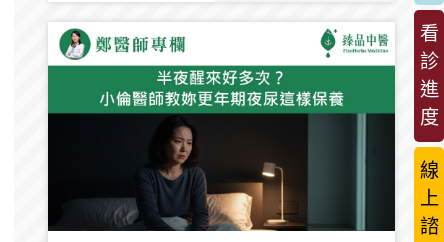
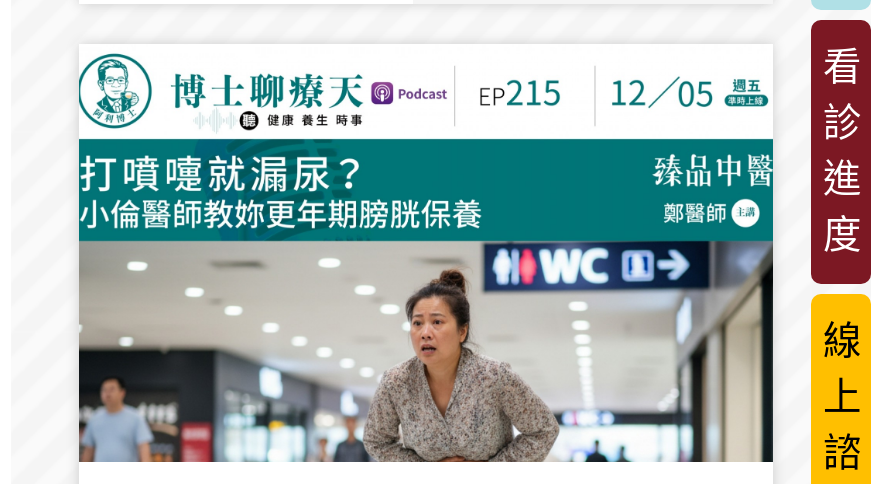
[47,27,396,232] [image] -> [77,52,773,464] [image]

